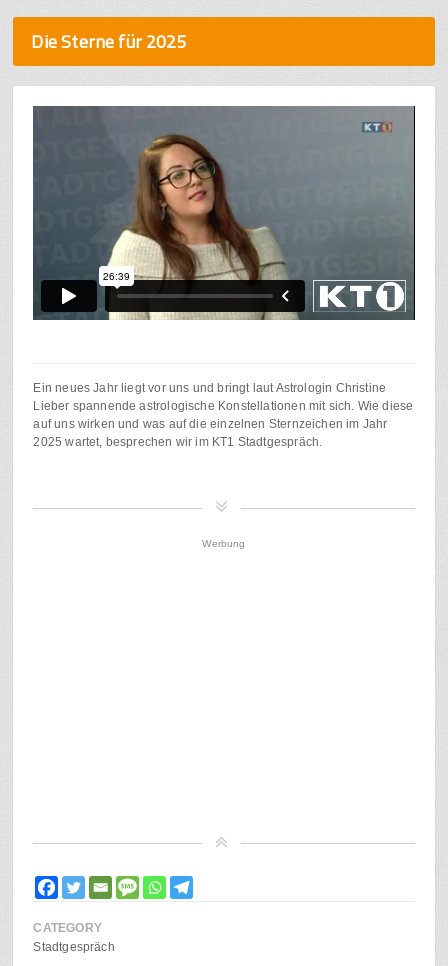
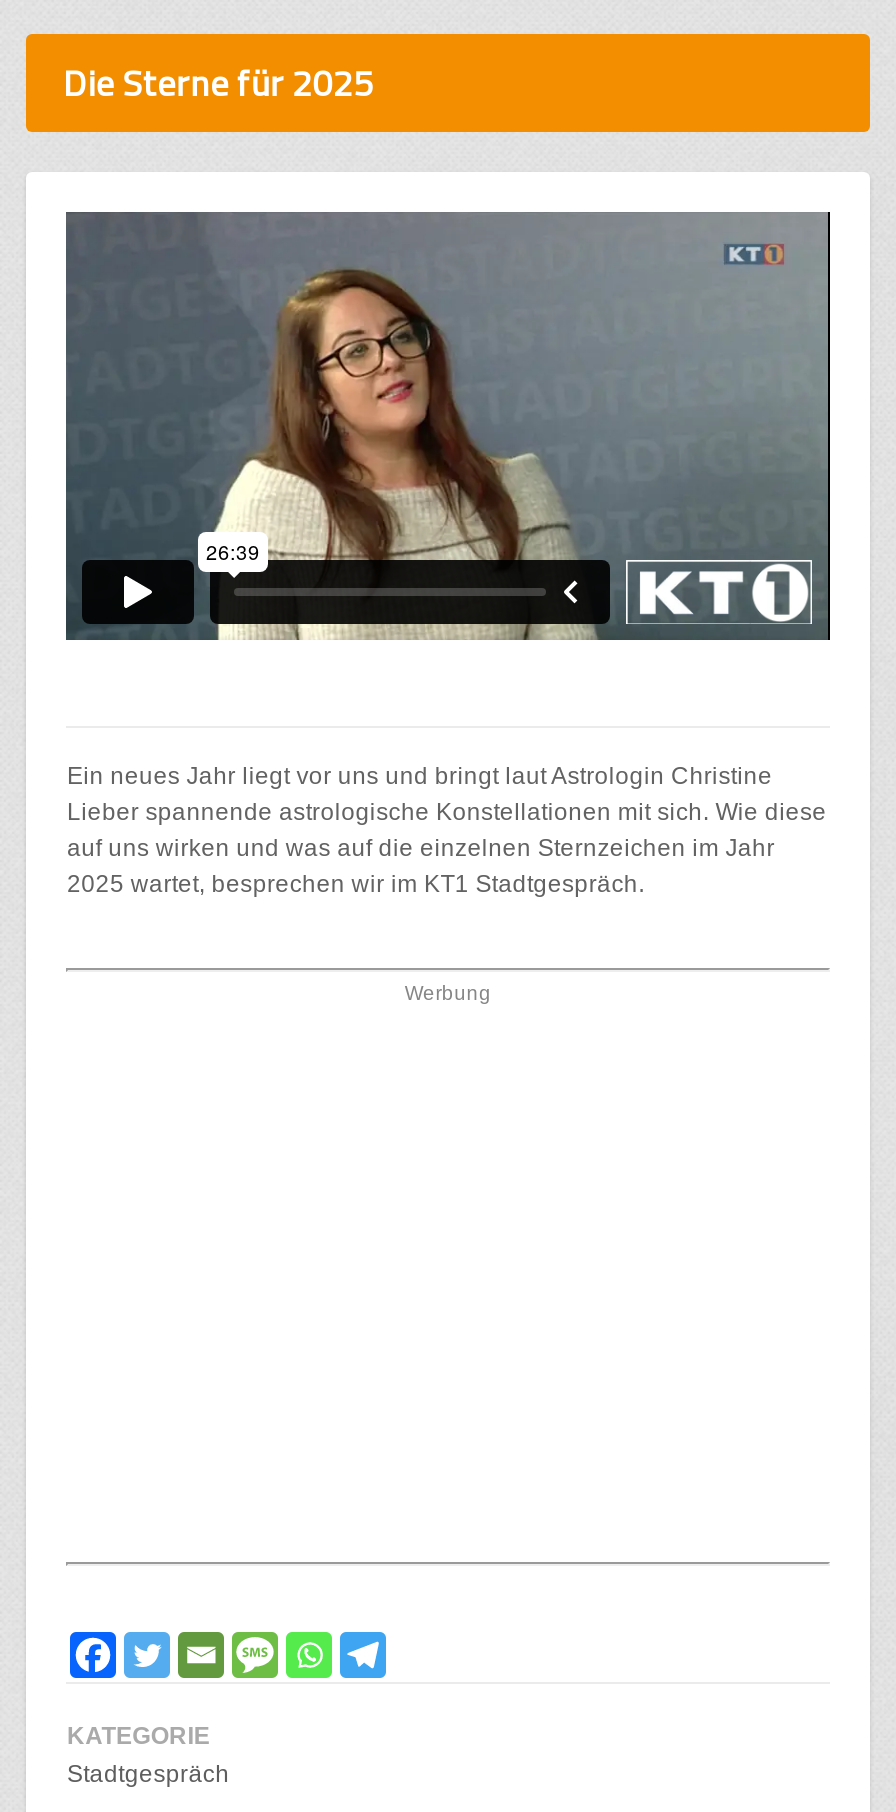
[33,921,102,935] CATEGORY -> [67,1723,210,1751] KATEGORIE

